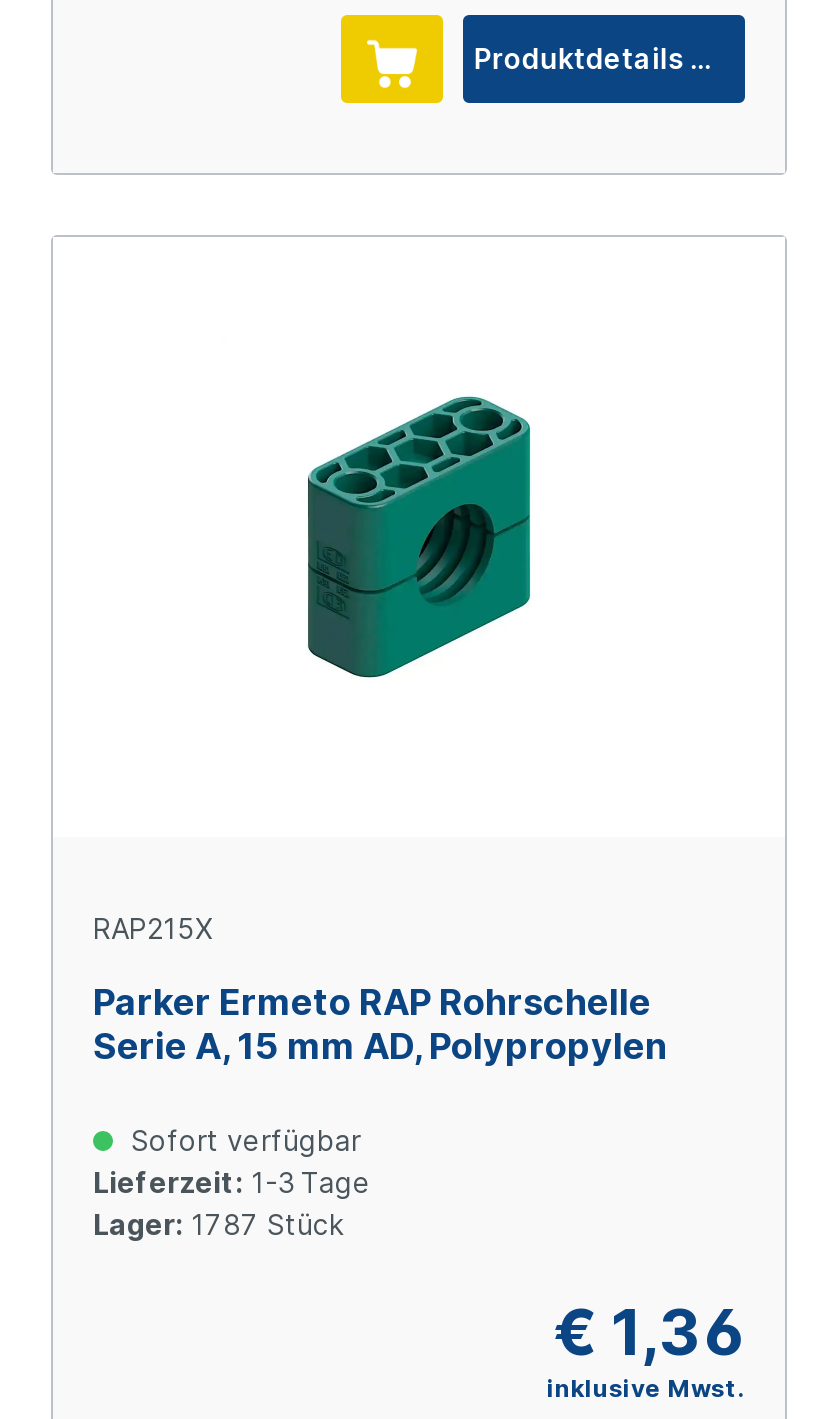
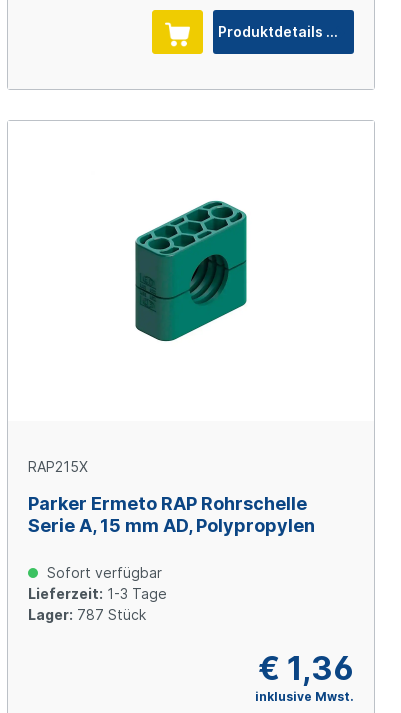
[93,1208,343,1242] Lager: 1787 Stück -> [28,606,146,623] Lager: 787 Stück

